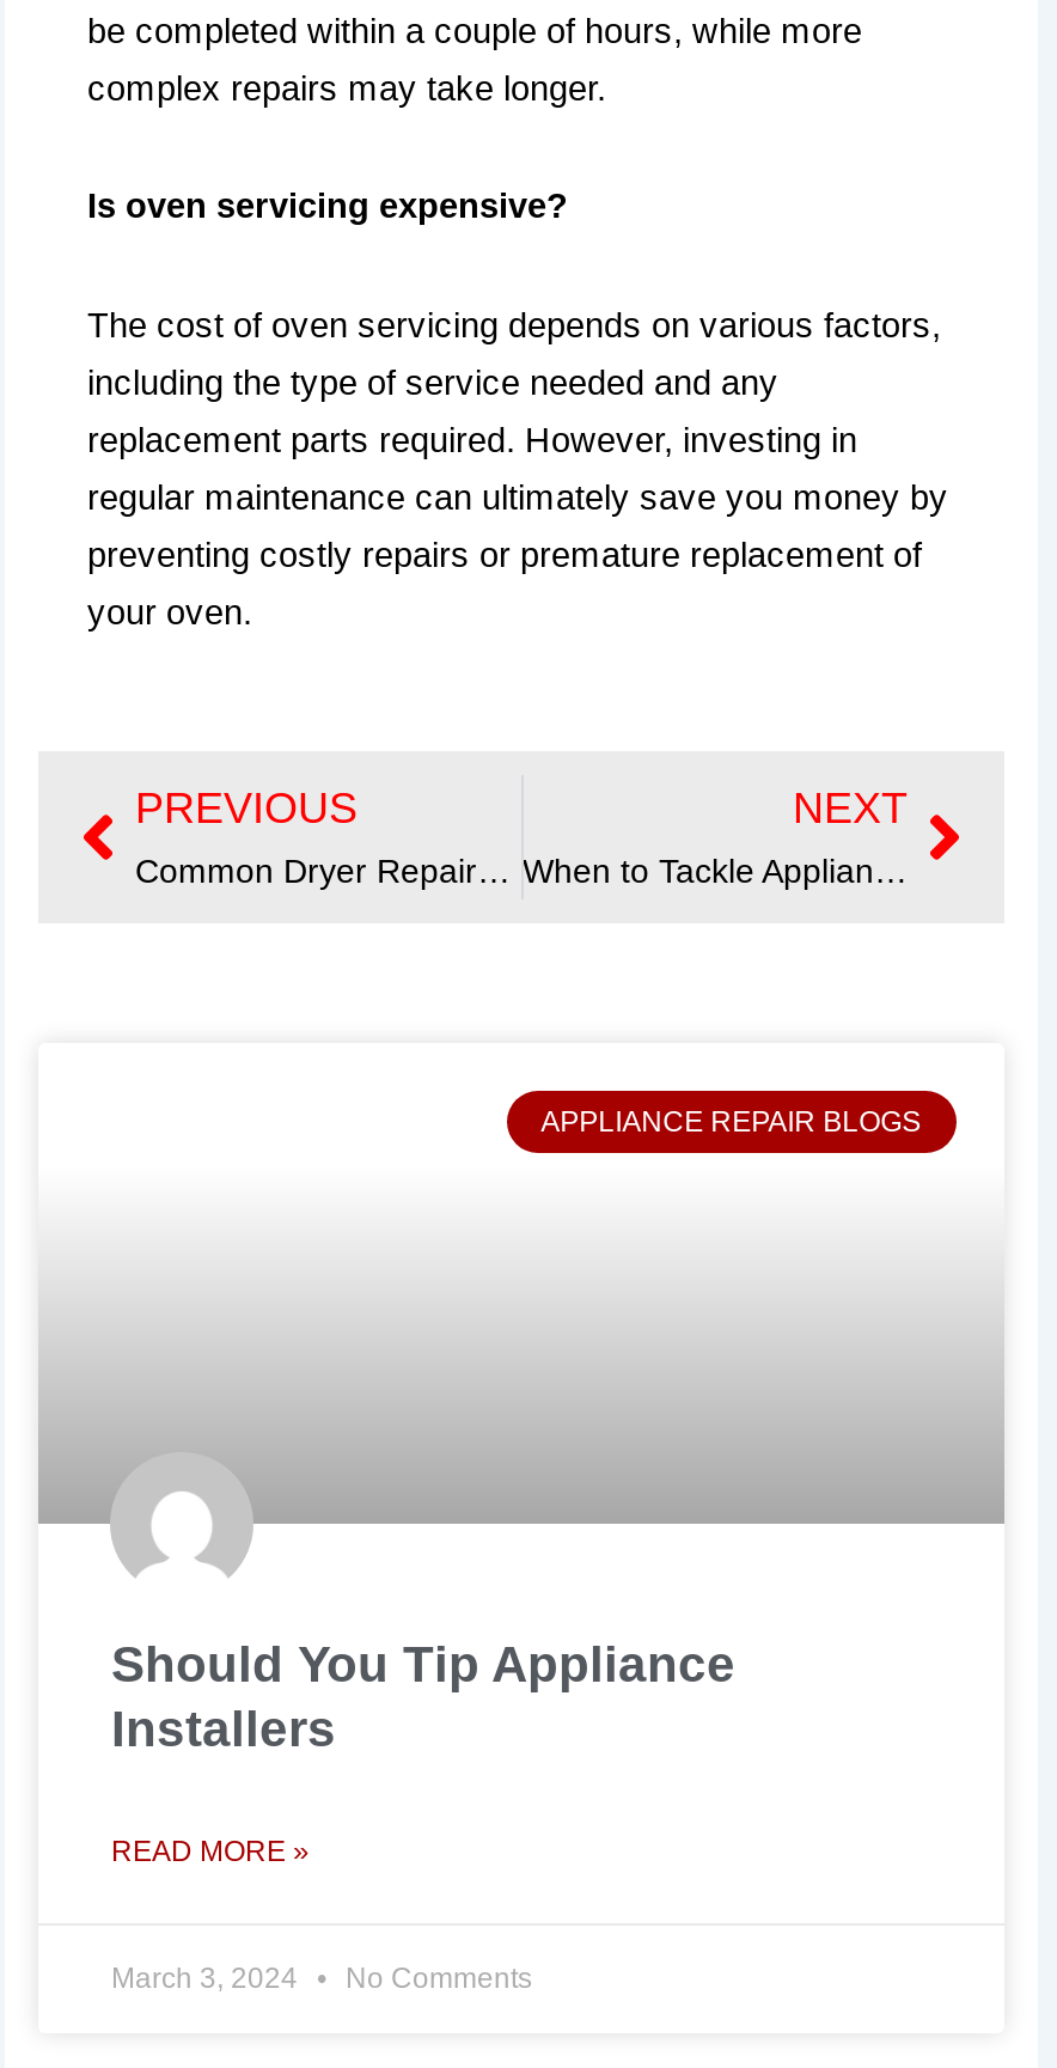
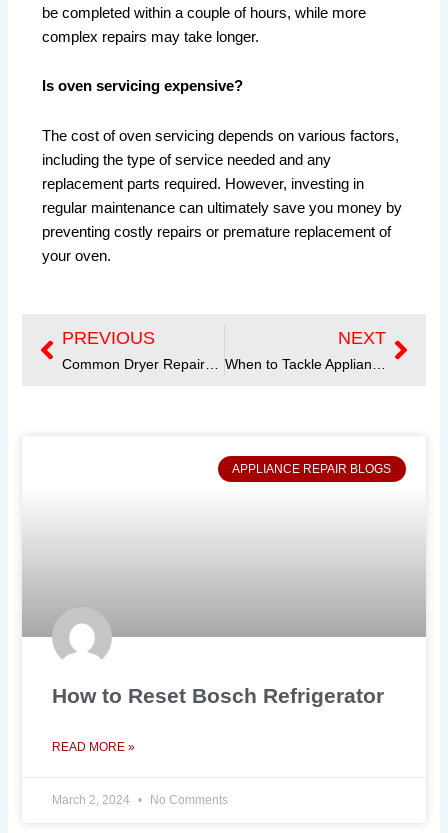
[111,1636,735,1756] Should You Tip Appliance | Installers -> [52,684,384,707] How to Reset Bosch Refrigerator
[111,1962,532,1995] March 3, 2024 No Comments -> [52,793,228,807] March 2, 2024 No Comments

